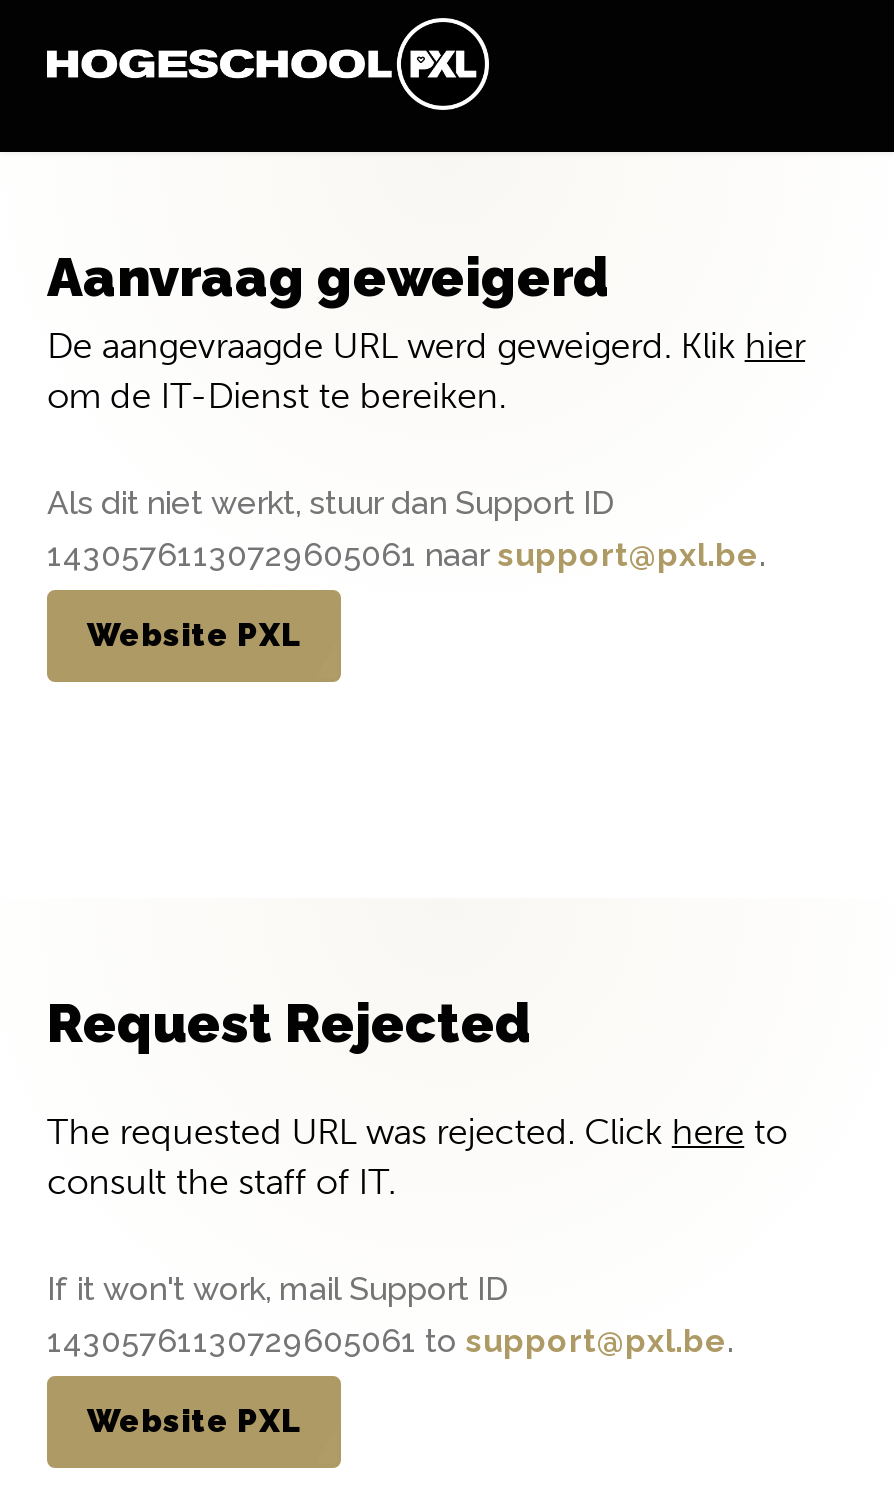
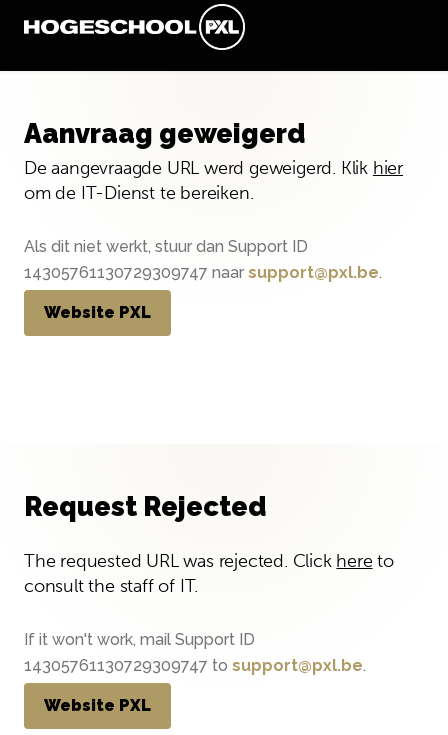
[47,536,765,574] 14305761130729605061 naar support@pxl.be. -> [24,263,382,282] 14305761130729309747 naar support@pxl.be.
[47,1322,733,1360] 14305761130729605061 to support@pxl.be. -> [24,656,366,675] 14305761130729309747 to support@pxl.be.

